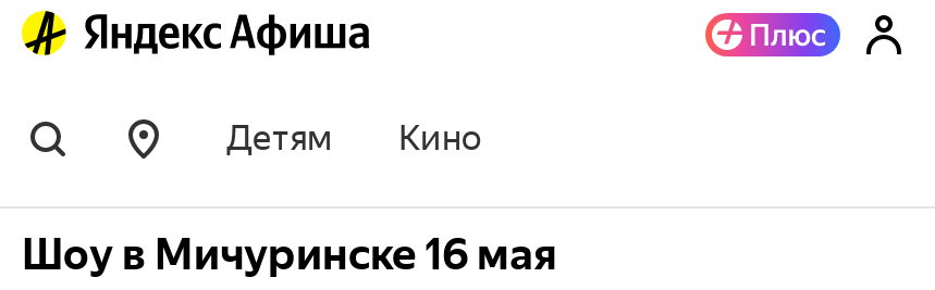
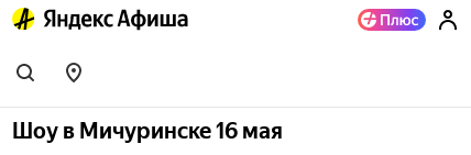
[226,117,481,159] Детям | Кино -> none

